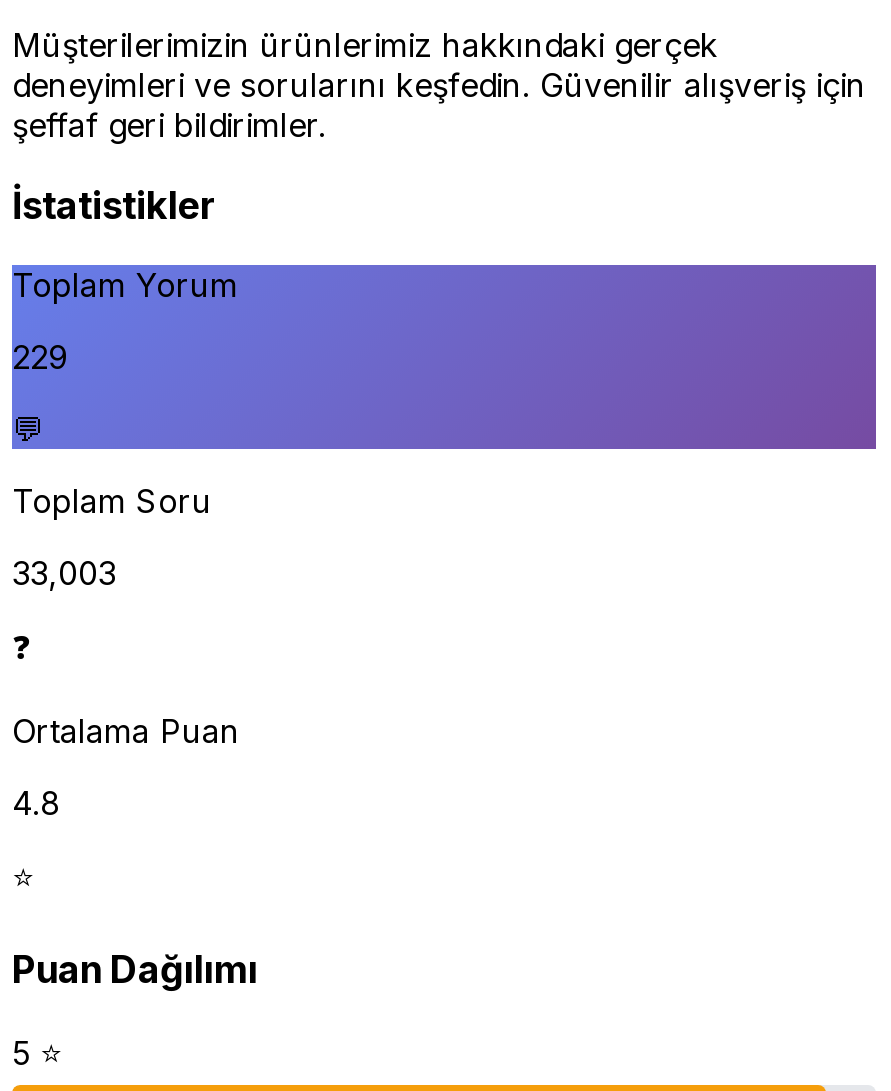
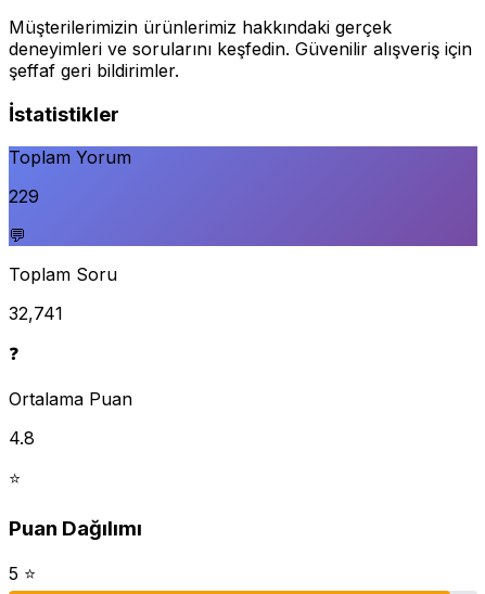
[12,554,116,594] 33,003 -> [9,303,63,324] 32,741

